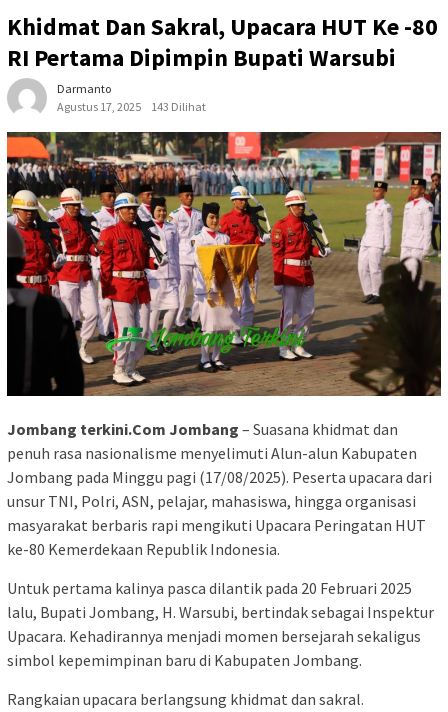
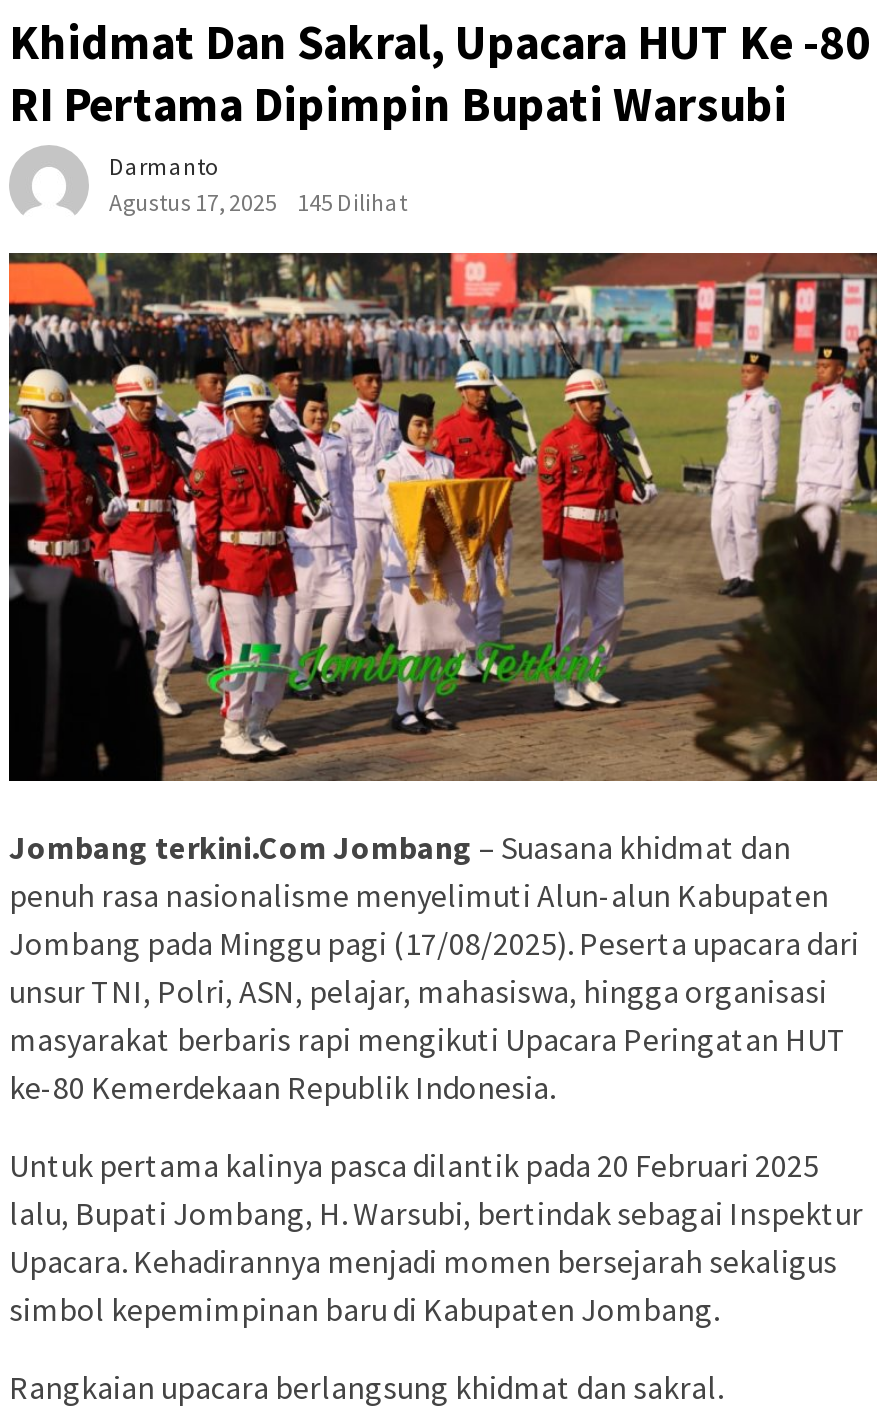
[57,99,206,114] Agustus 17, 2025 143 Dilihat -> [109,186,407,216] Agustus 17, 2025 145 Dilihat

